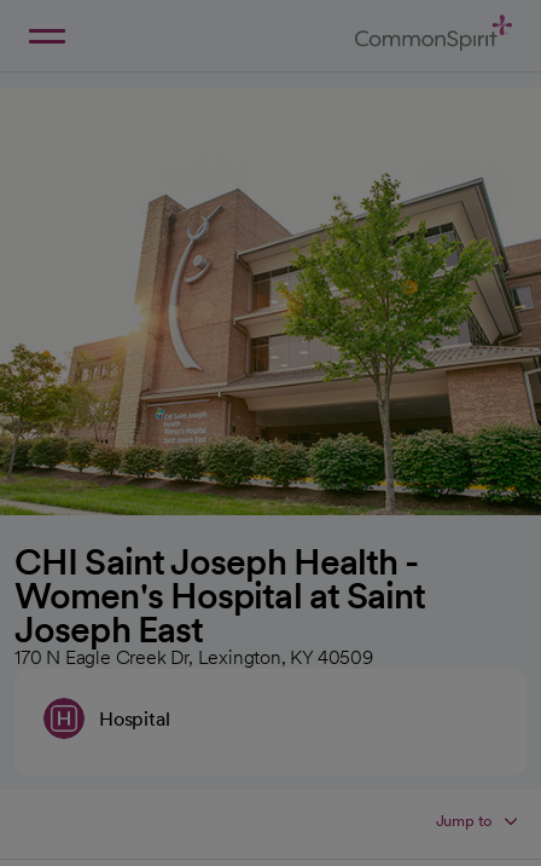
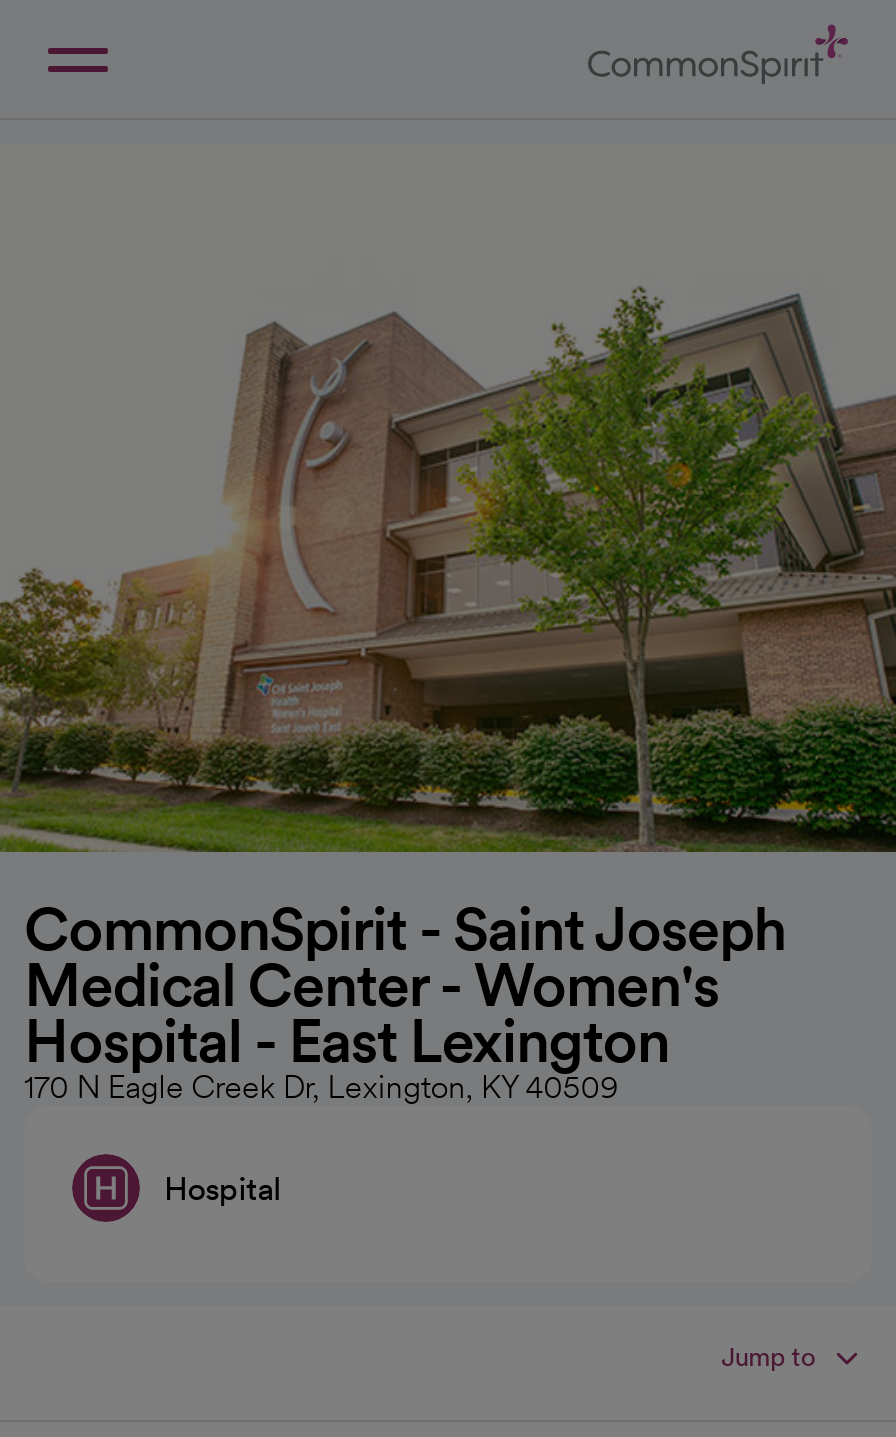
[14,540,426,651] CHI Saint Joseph Health - | Women's Hospital at Saint | Joseph East -> [24,892,785,1076] CommonSpirit - Saint Joseph | Medical Center - Women's | Hospital - East Lexington

